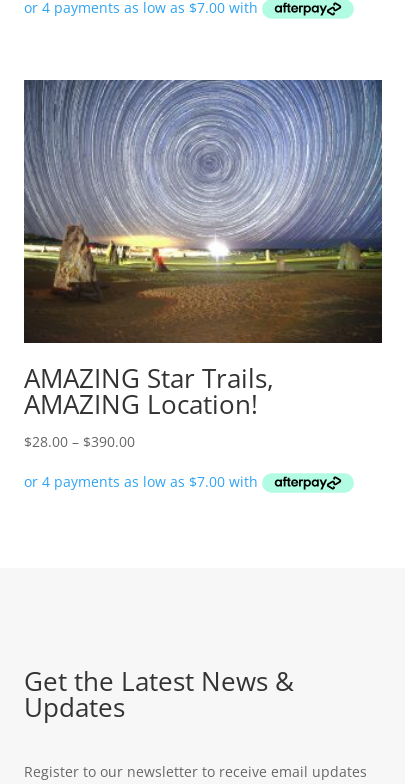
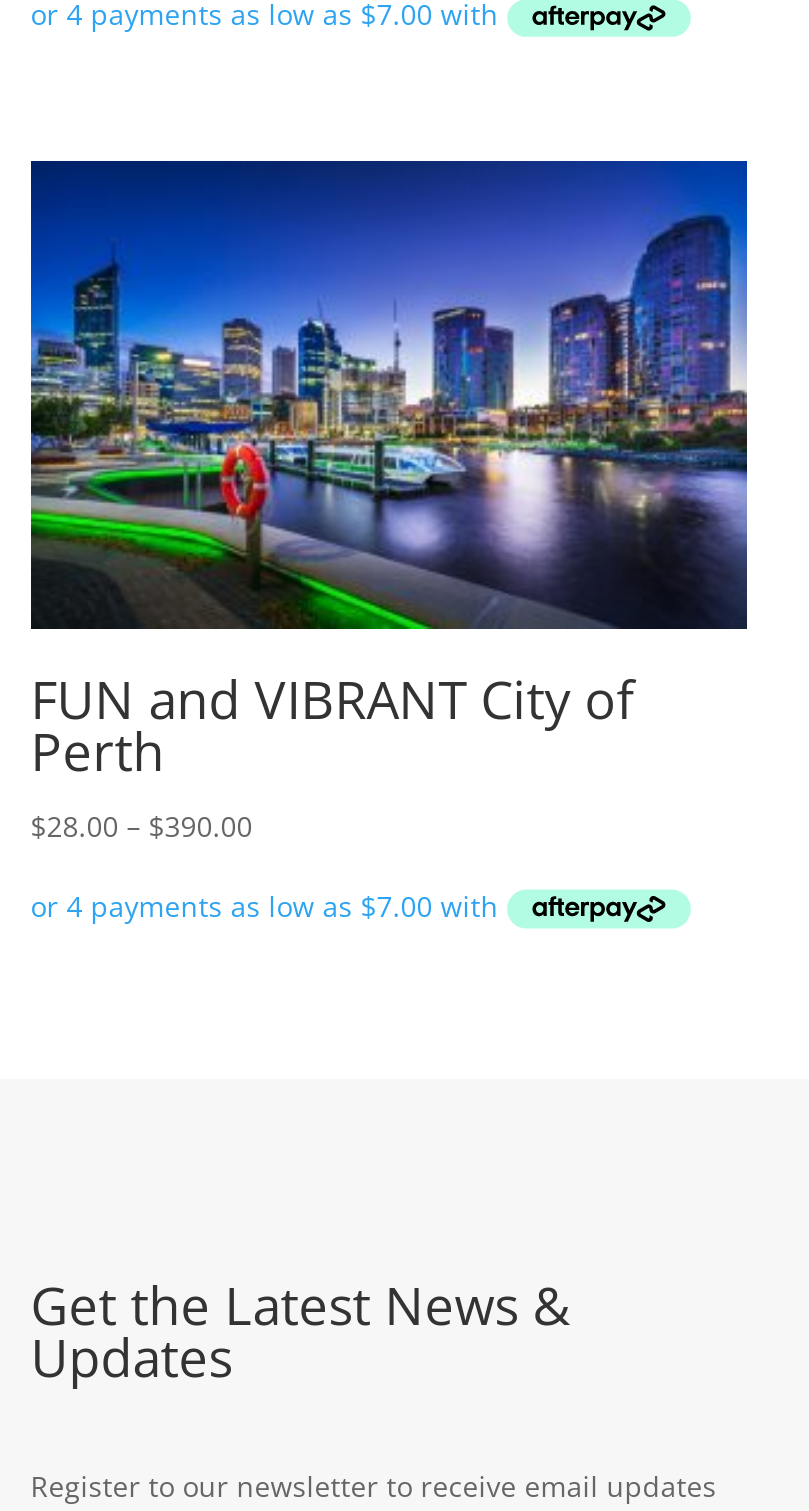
[23,79,383,422] [image] | AMAZING Star Trails, | AMAZING Location! -> [29,158,749,787] [image] | FUN and VIBRANT City of | Perth

